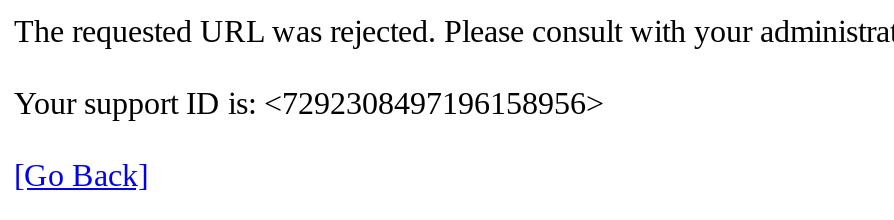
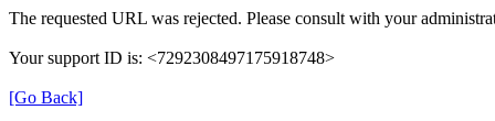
[14,86,604,120] Your support ID is: <7292308497196158956> -> [9,48,335,67] Your support ID is: <7292308497175918748>

